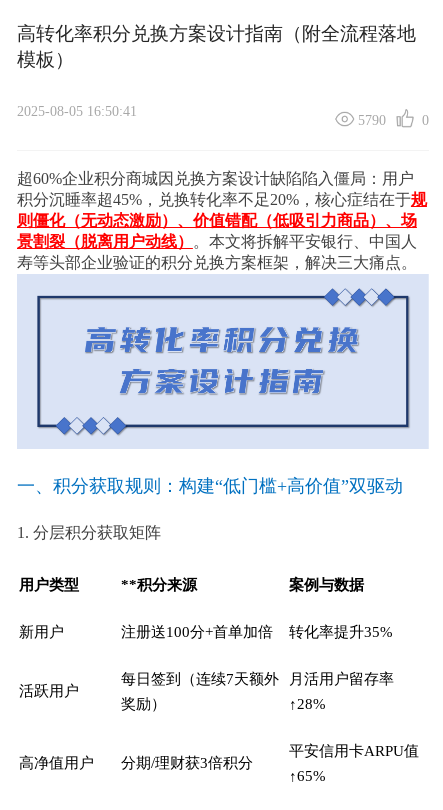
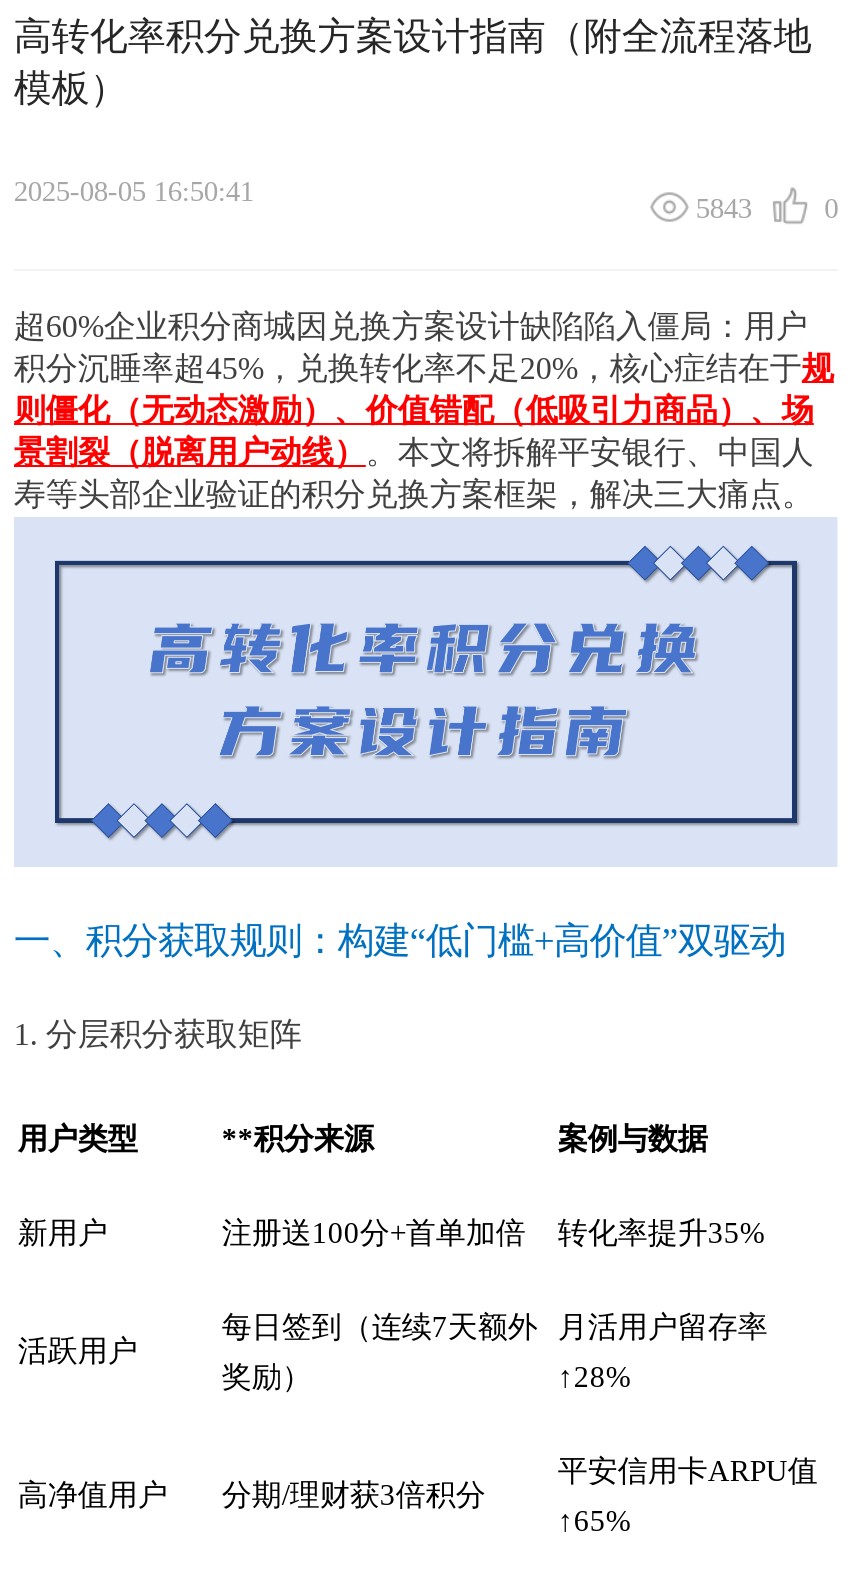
[358,111,386,127] 5790 -> [696,192,752,224] 5843

